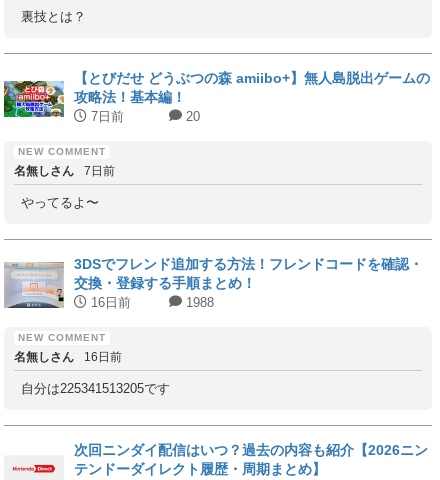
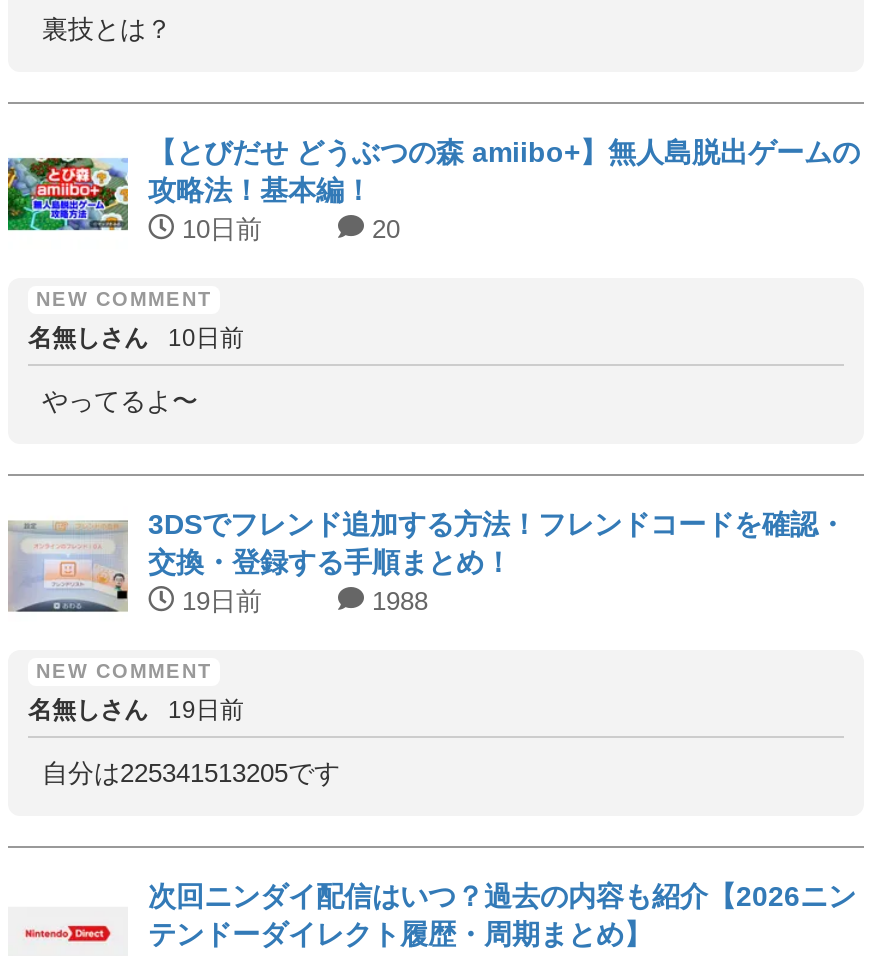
[87,109,124,124] 7日前 -> [174,214,262,244] 10日前
[14,164,115,178] 名無しさん 7日前 -> [28,324,244,352] 名無しさん 10日前
[87,295,131,310] 16日前 -> [174,586,262,616] 19日前
[14,350,122,364] 名無しさん 16日前 -> [28,696,244,724] 名無しさん 19日前

